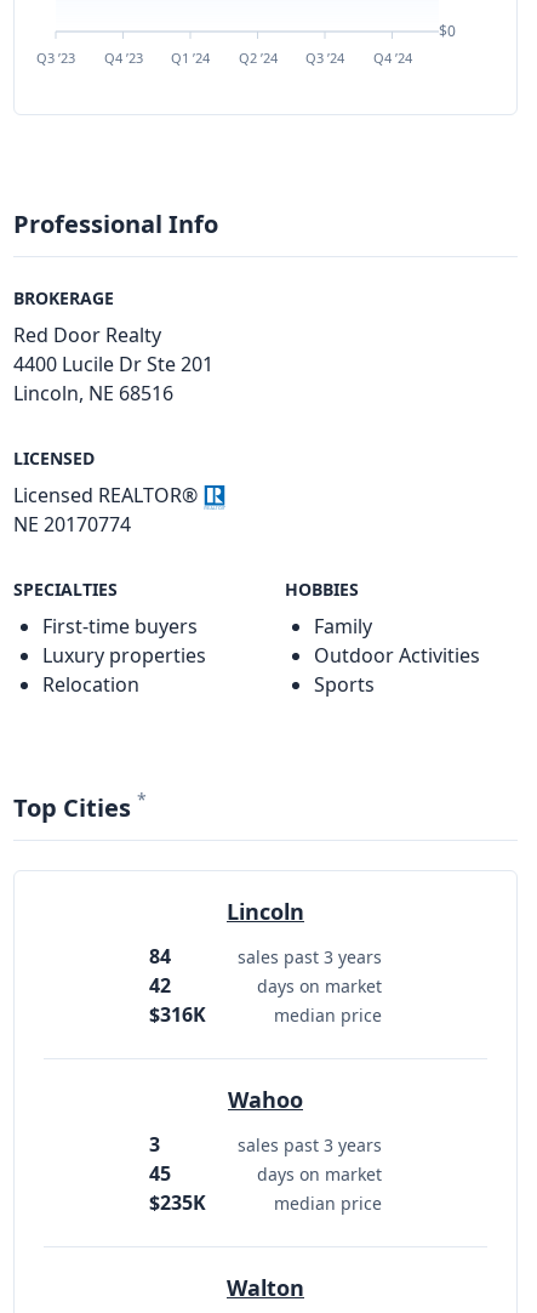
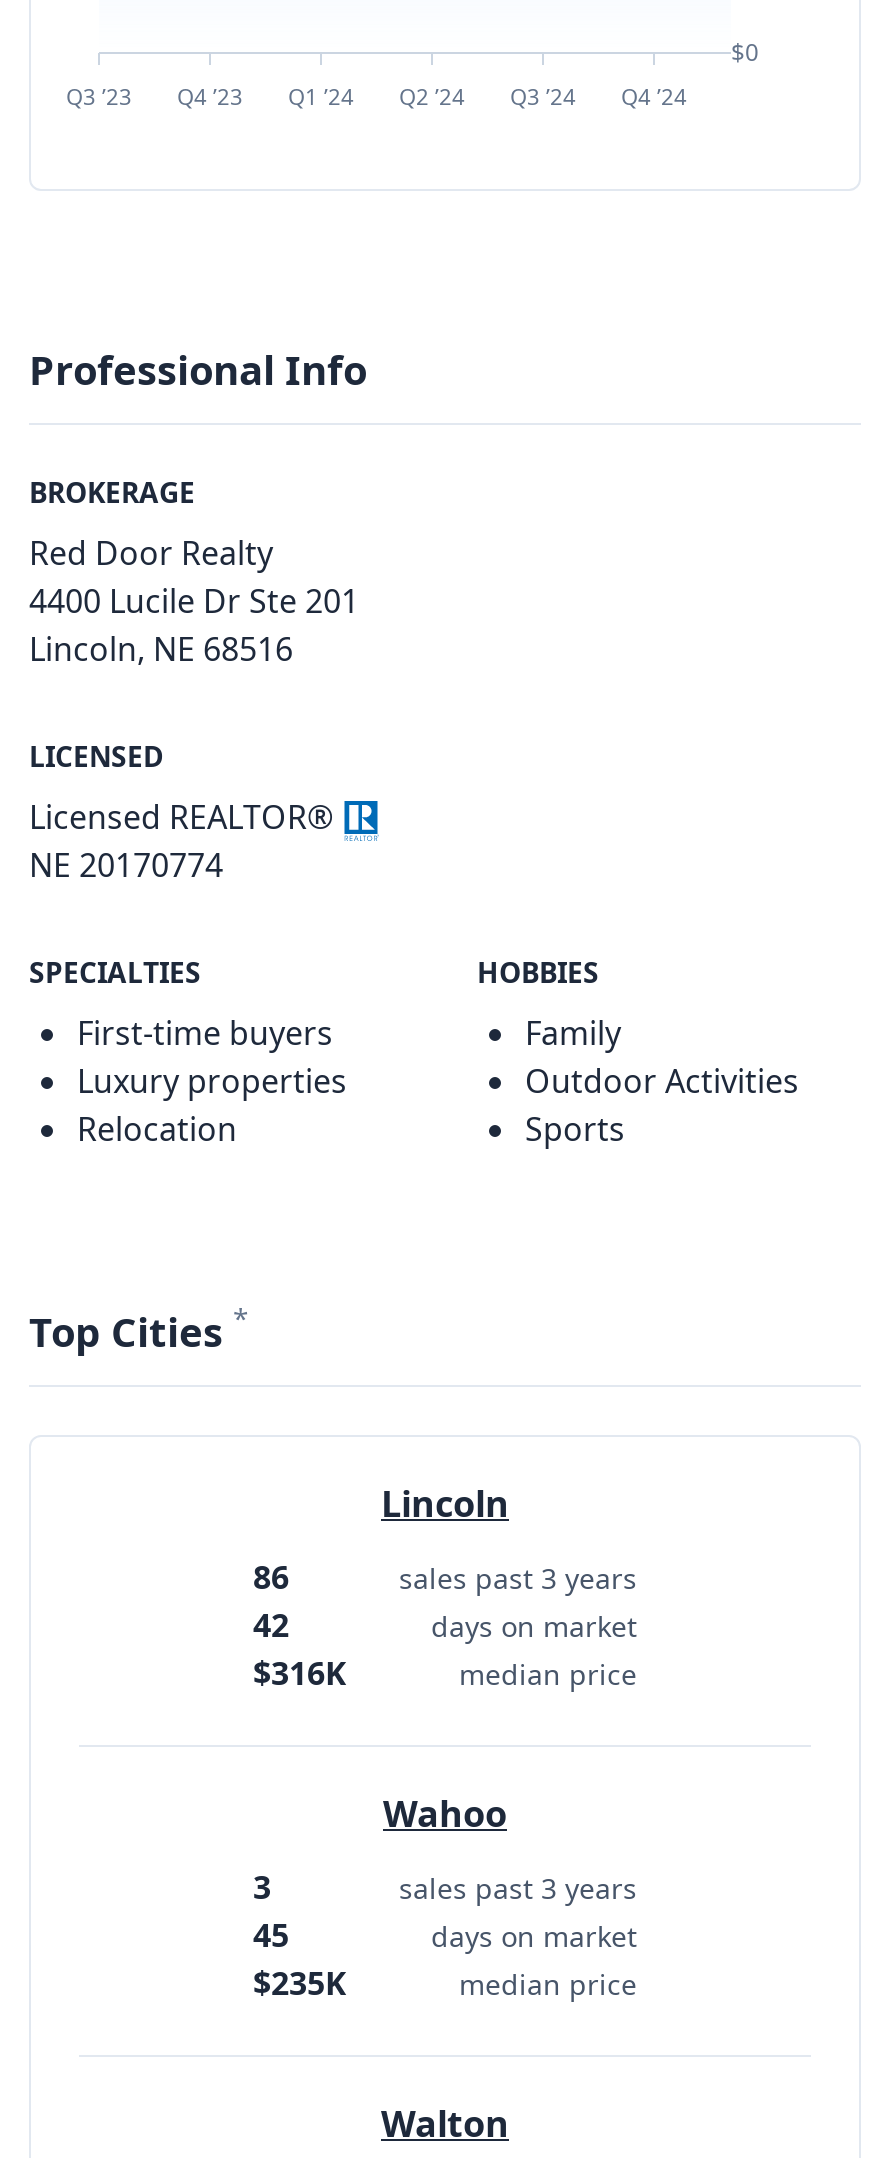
[149,943,171,970] 84 -> [253,1555,289,1599] 86

